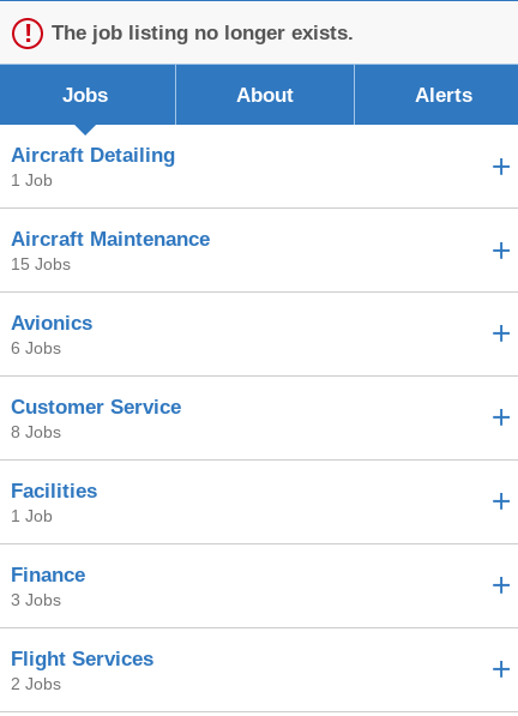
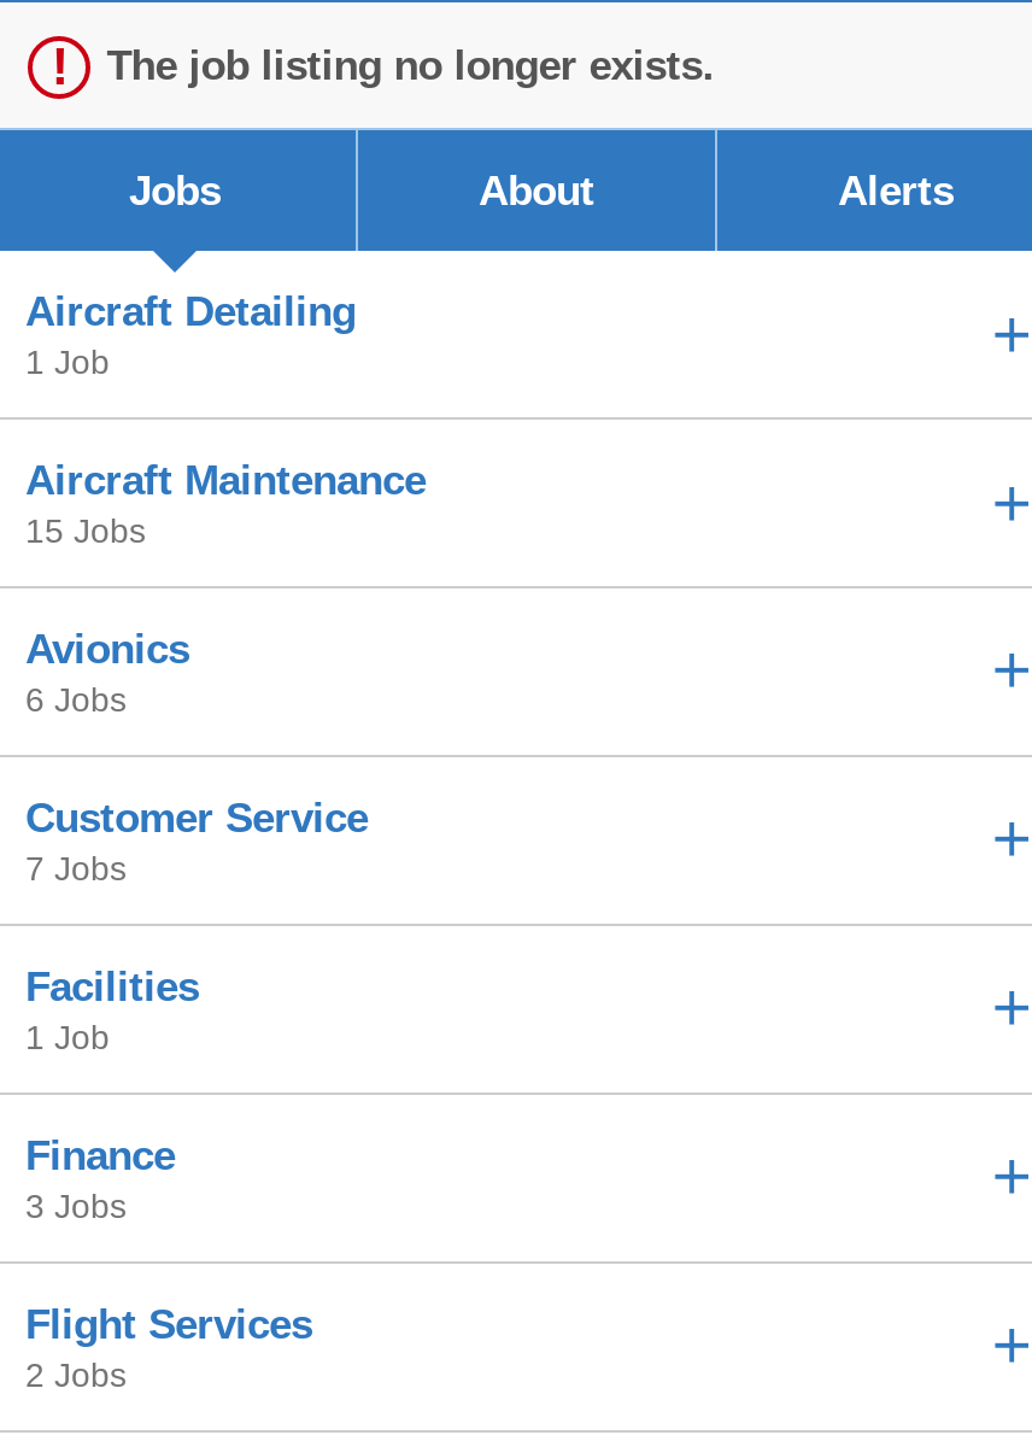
[11,422,61,441] 8 Jobs -> [25,849,127,888] 7 Jobs

